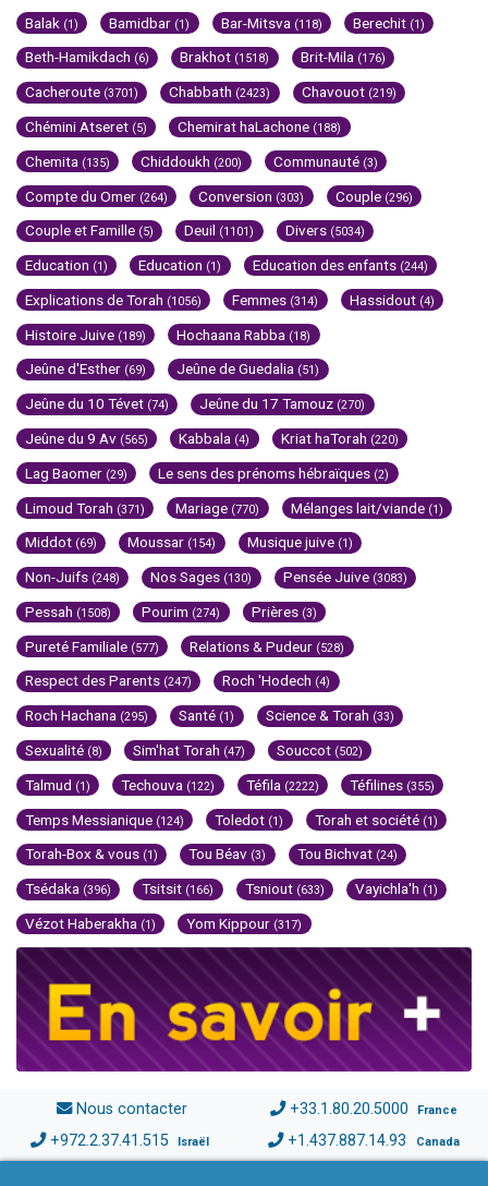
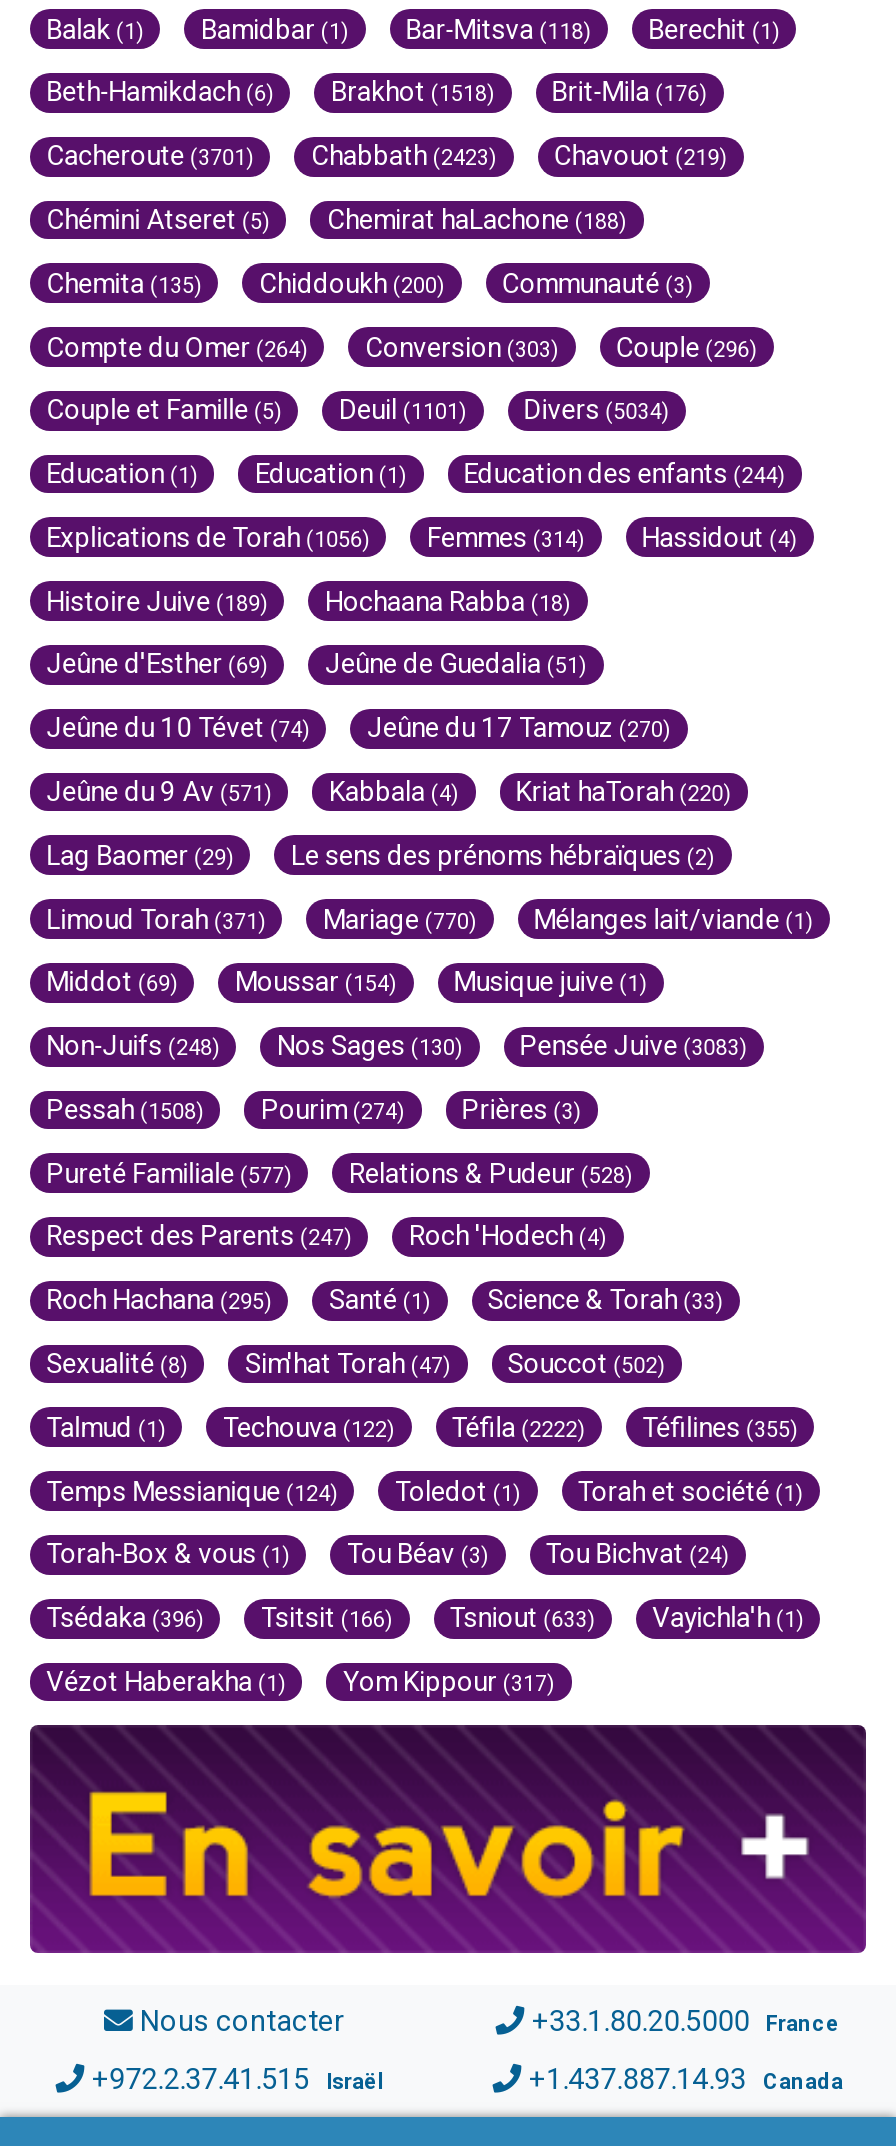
[25,429,398,447] Jeûne du 9 Av (565) Kabbala (4) Kriat haTorah (220) -> [46,775,732,807] Jeûne du 9 Av (571) Kabbala (4) Kriat haTorah (220)

